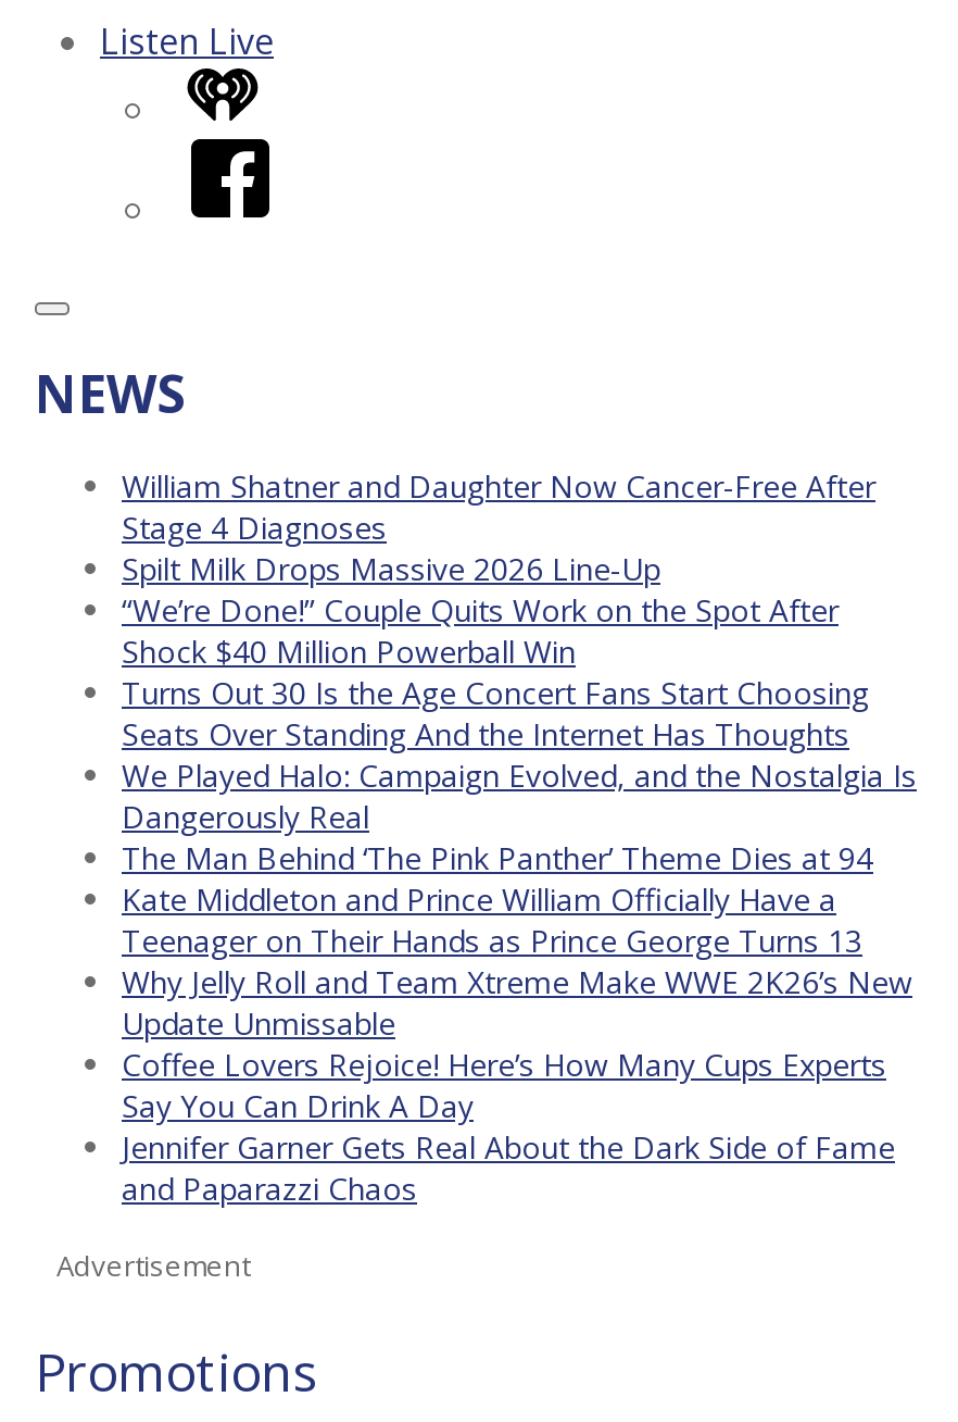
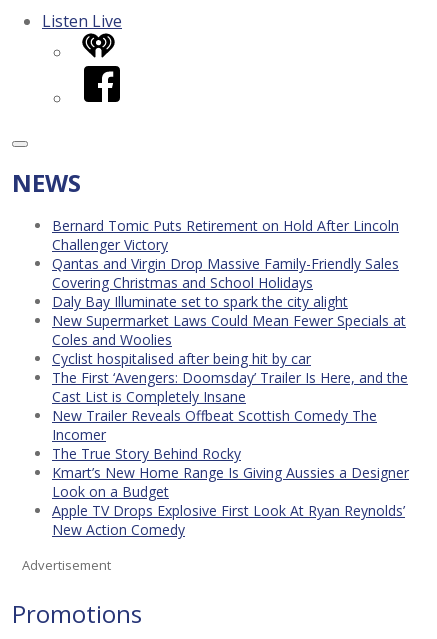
[122,465,917,1208] William Shatner and Daughter Now Cancer-Free After | Stage 4 Diagnoses | Spilt Milk Drops Massive 2026 Line-Up | “We’re Done!” Couple Quits Work on the Spot After | Shock $40 Million Powerball Win | Turns Out 30 Is the Age Concert Fans Start Choosing | Seats Over Standing And the Internet Has Thoughts | We Played Halo: Campaign Evolved, and the Nostalgia Is | Dangerously Real | The Man Behind ‘The Pink Panther’ Theme Dies at 94 | Kate Middleton and Prince William Officially Have a | Teenager on Their Hands as Prince George Turns 13 | Why Jelly Roll and Team Xtreme Make WWE 2K26’s New | Update Unmissable | Coffee Lovers Rejoice! Here’s How Many Cups Experts | Say You Can Drink A Day | Jennifer Garner Gets Real About the Dark Side of Fame | and Paparazzi Chaos -> [52,216,409,539] Bernard Tomic Puts Retirement on Hold After Lincoln | Challenger Victory | Qantas and Virgin Drop Massive Family-Friendly Sales | Covering Christmas and School Holidays | Daly Bay Illuminate set to spark the city alight | New Supermarket Laws Could Mean Fewer Specials at | Coles and Woolies | Cyclist hospitalised after being hit by car | The First ‘Avengers: Doomsday’ Trailer Is Here, and the | Cast List is Completely Insane | New Trailer Reveals Offbeat Scottish Comedy The | Incomer | The True Story Behind Rocky | Kmart’s New Home Range Is Giving Aussies a Designer | Look on a Budget | Apple TV Drops Explosive First Look At Ryan Reynolds’ | New Action Comedy

